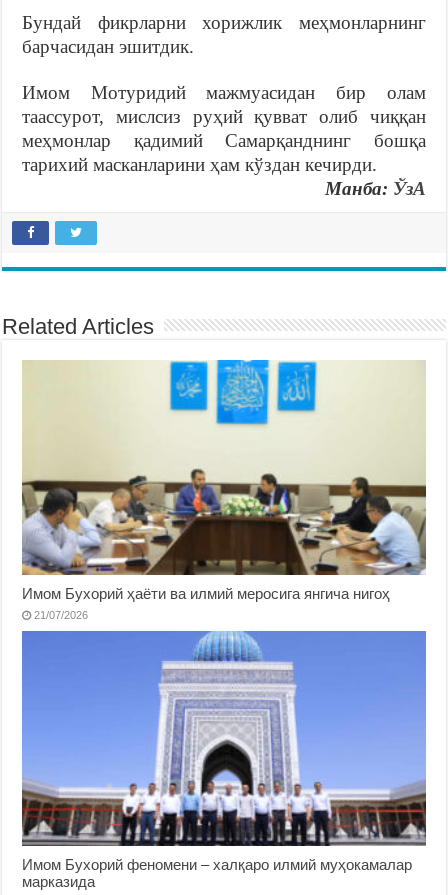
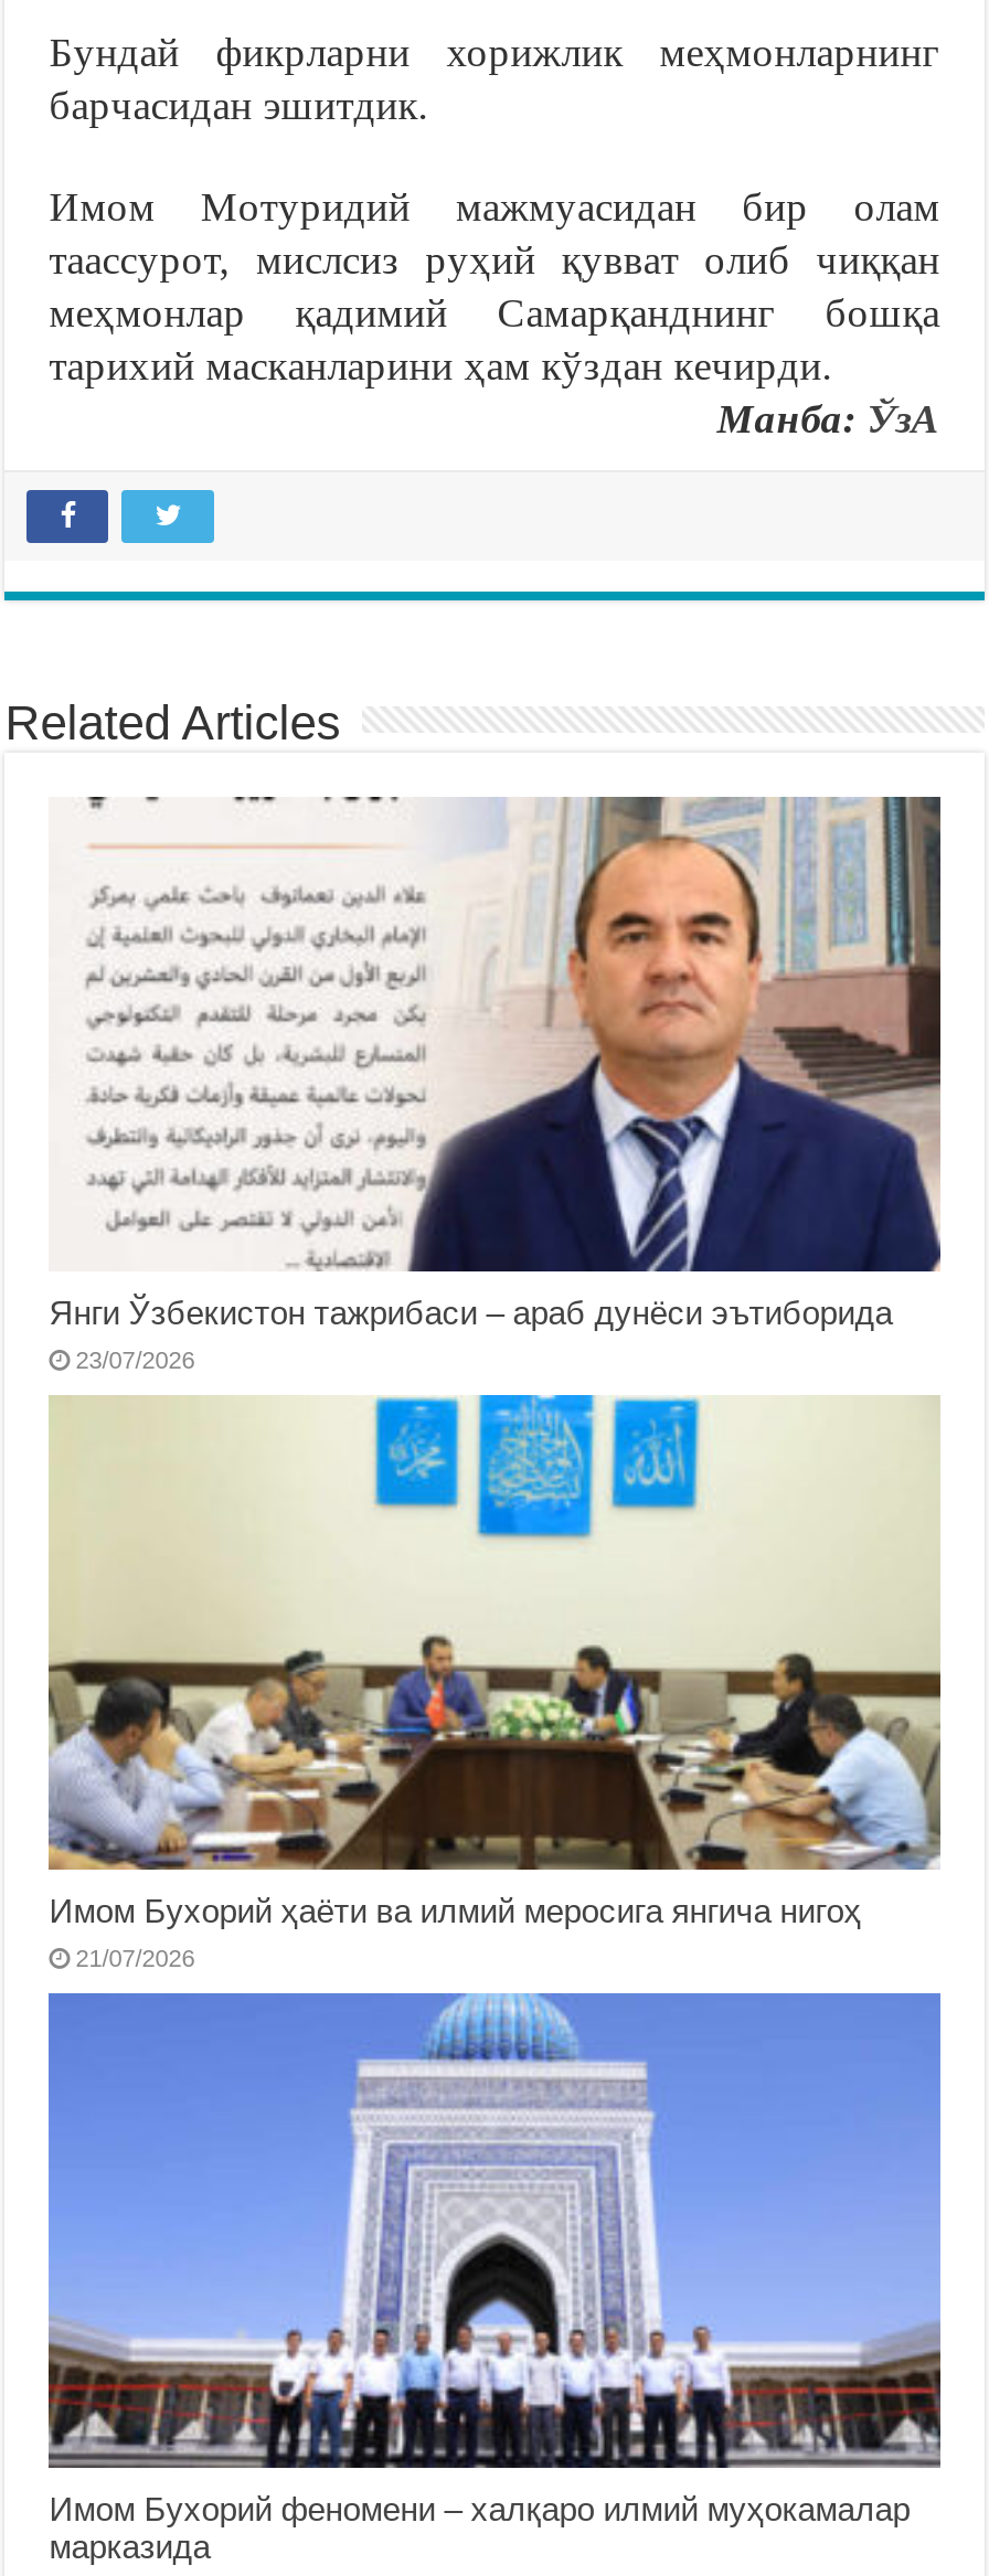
none -> [49,795,943,1373] [image] | Янги Ўзбекистон тажрибаси – араб дунёси эътиборида | 23/07/2026

